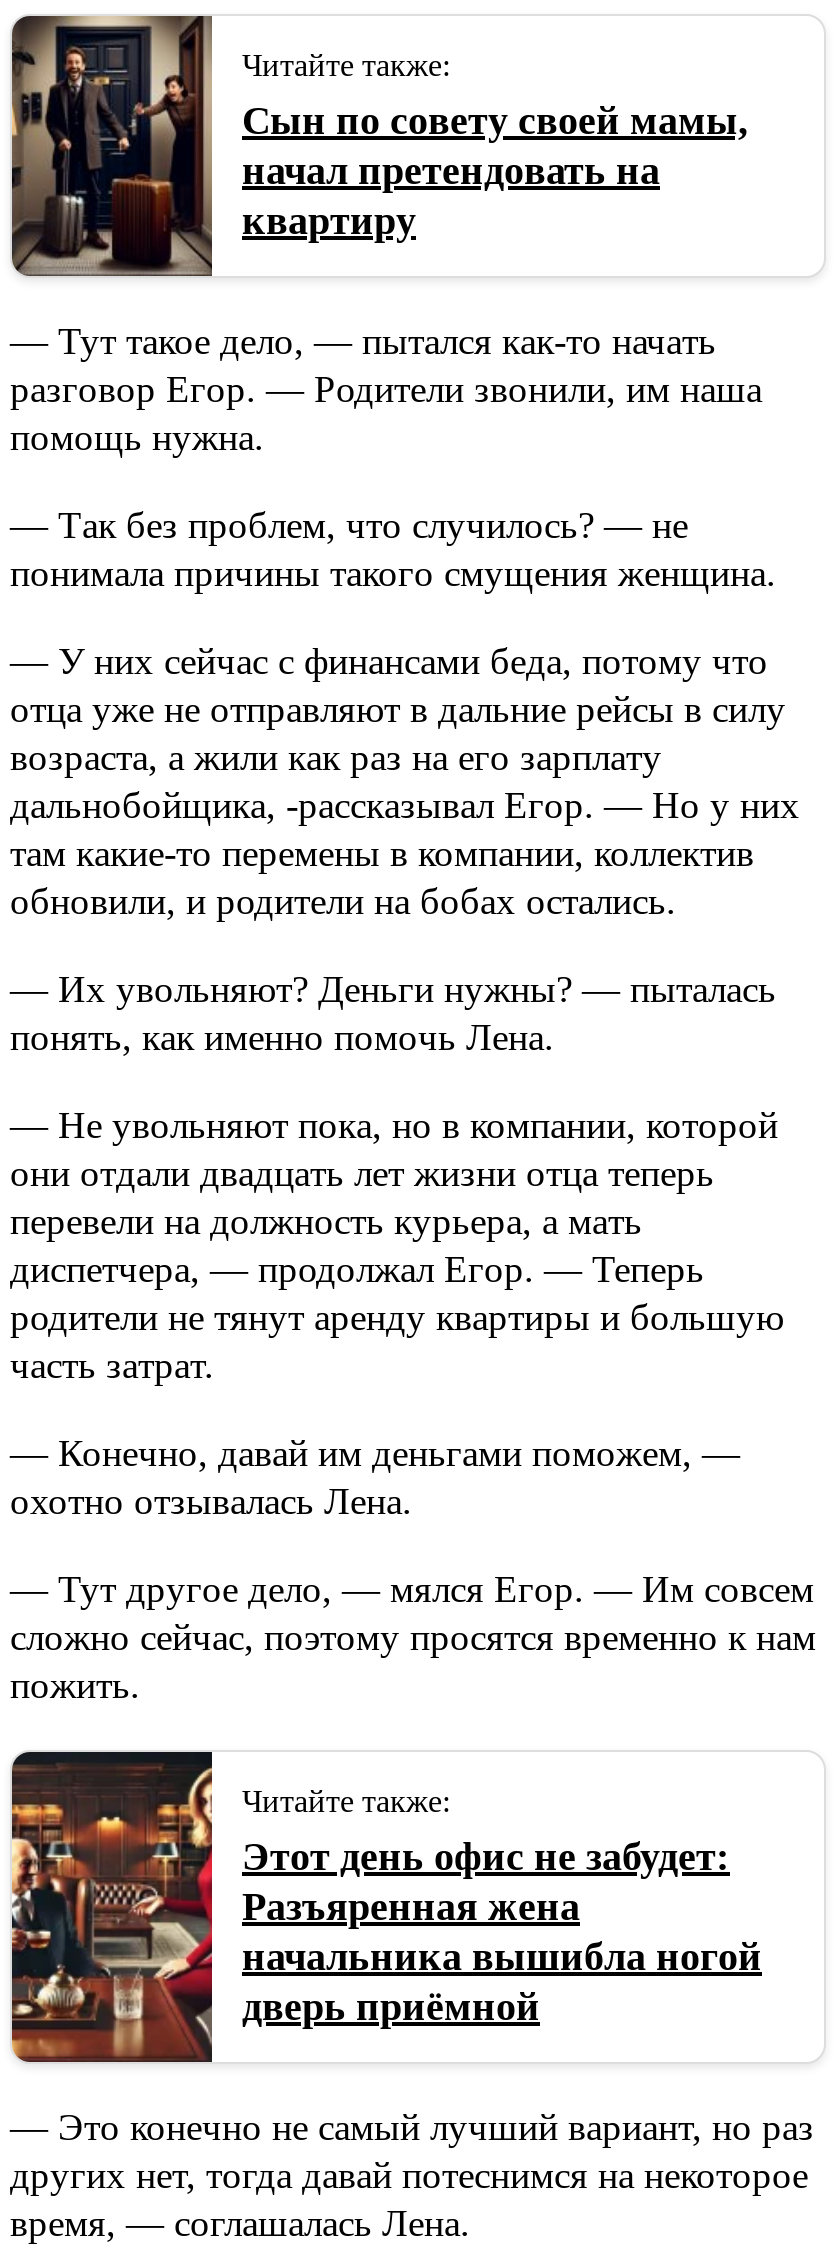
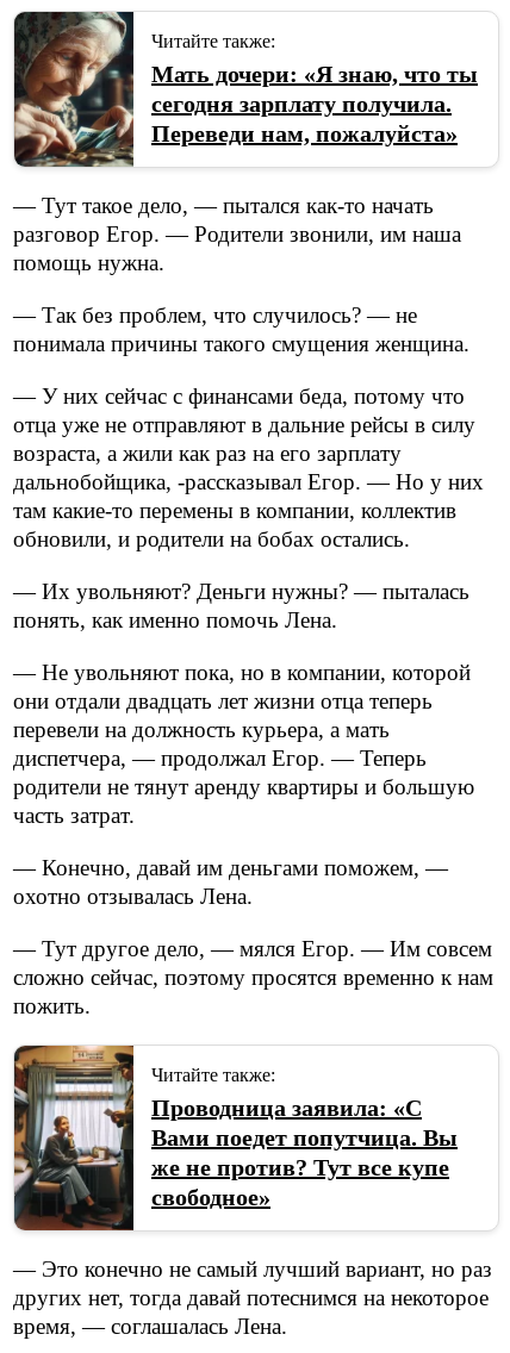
[10,14,748,276] [image] | Сын по совету своей мамы, | начал претендовать на | квартиру -> [13,11,478,167] [image] | Мать дочери: «Я знаю, что ты | сегодня зарплату получила. | Переведи нам, пожалуйста»
[10,1750,762,2062] [image] | Этот день офис не забудет: | Разъяренная жена | начальника вышибла ногой | дверь приёмной -> [13,1045,458,1230] [image] | Проводница заявила: «С | Вами поедет попутчица. Вы | же не против? Тут все купе | свободное»

